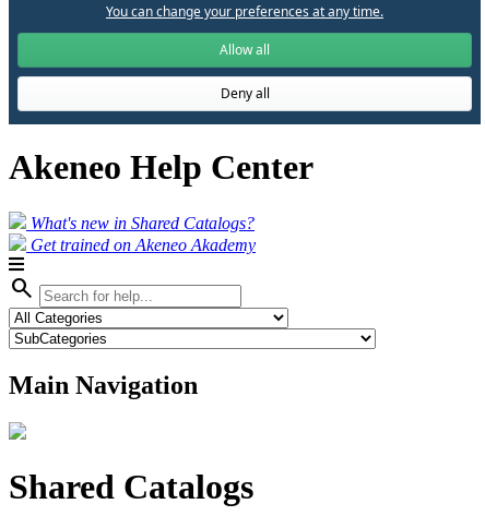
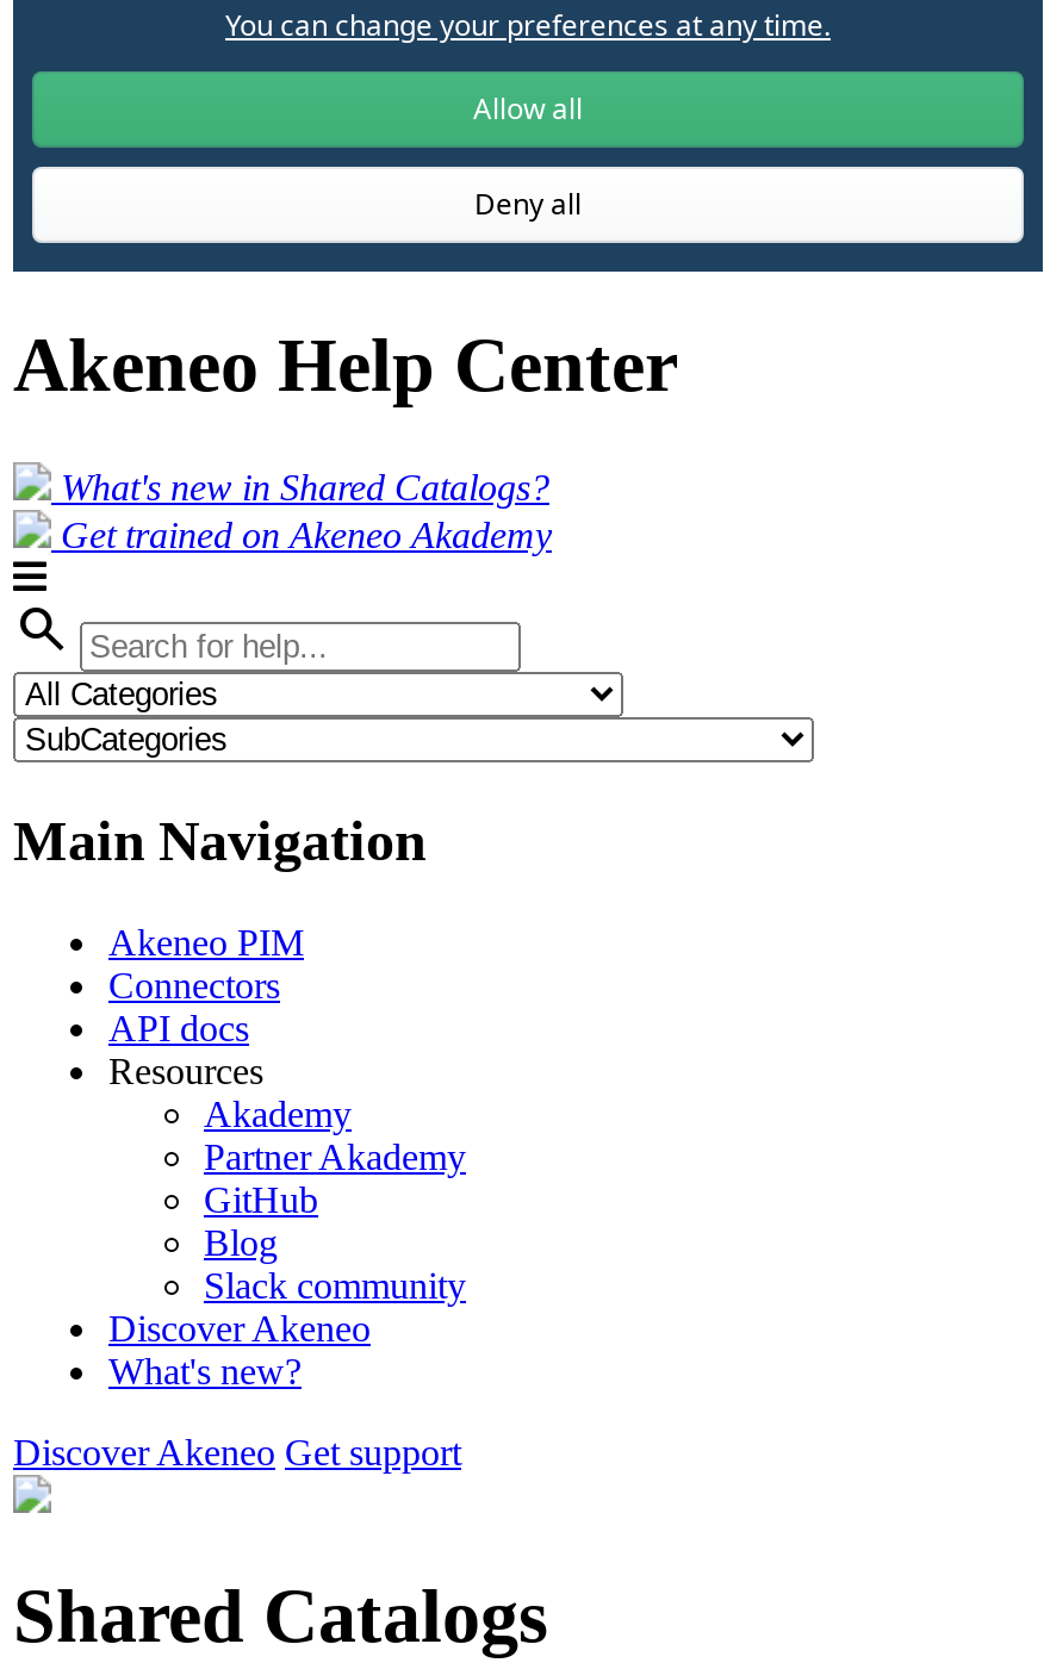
none -> [13,921,466,1472] Akeneo PIM | Connectors | API docs | Resources | Akademy | Partner Akademy | GitHub | Blog | Slack community | Discover Akeneo | What's new? | Discover Akeneo Get support

